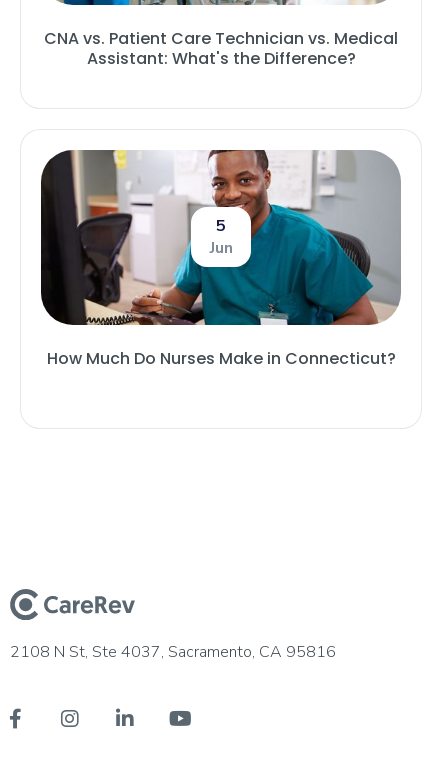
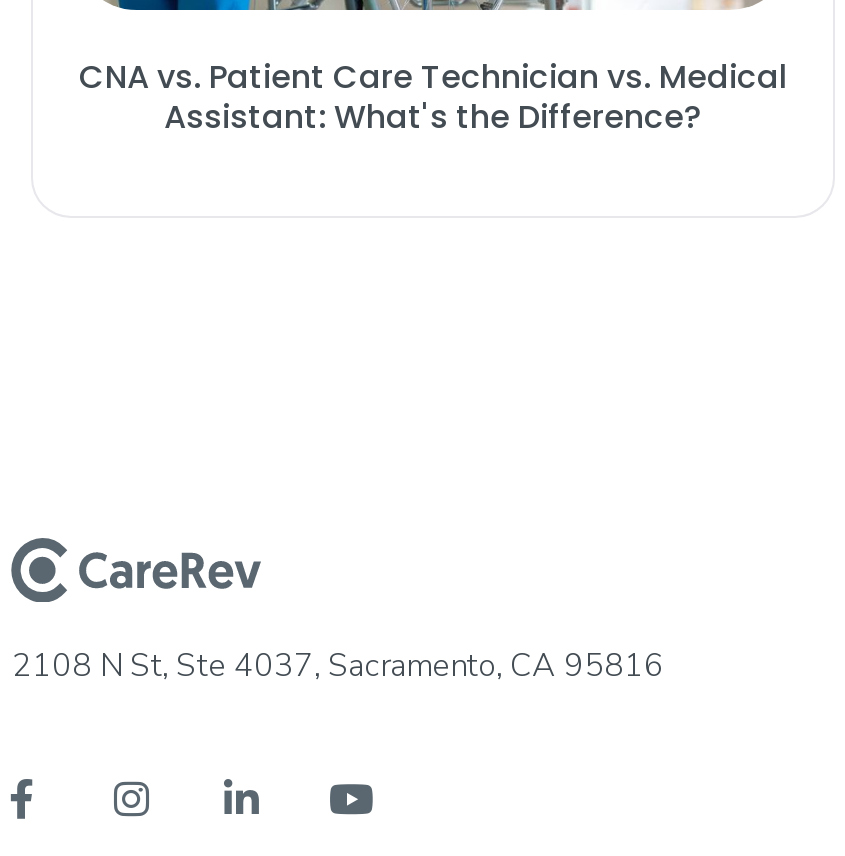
[40,149,402,326] [image] | 5 | Jun -> none
[46,347,395,370] How Much Do Nurses Make in Connecticut? -> none

